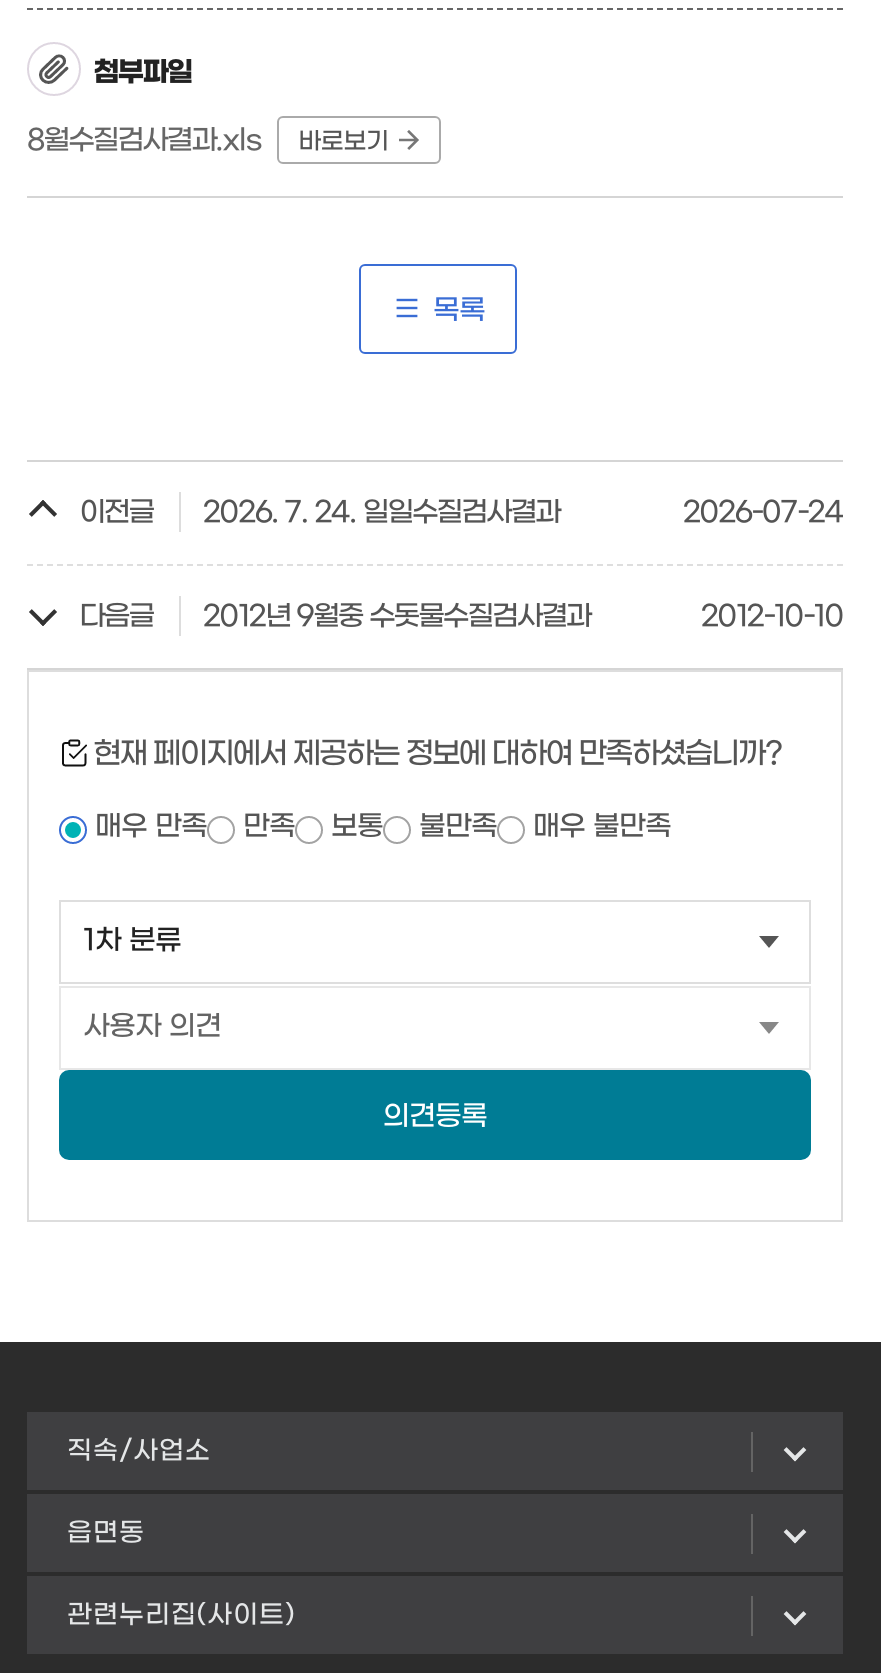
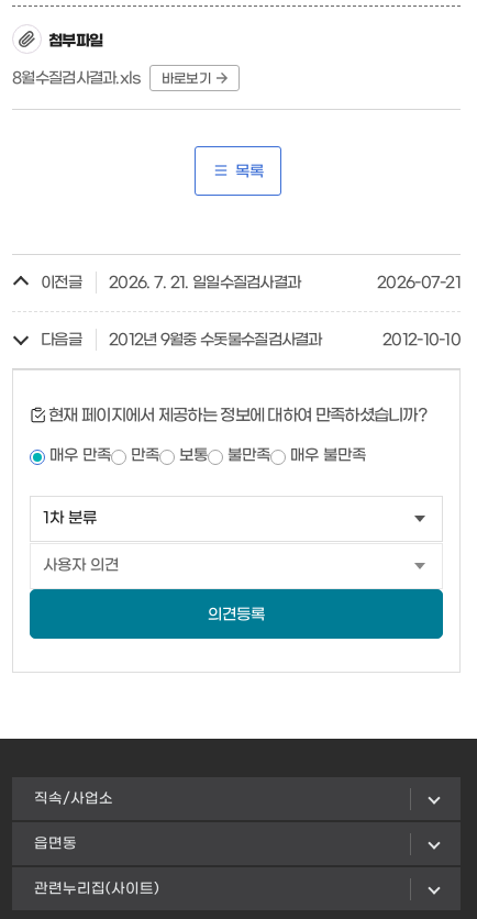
[203,496,560,530] 2026. 7. 24. 일일수질검사결과 -> [109,274,300,292] 2026. 7. 21. 일일수질검사결과
[683,496,843,530] 2026-07-24 -> [377,274,461,292] 2026-07-21

